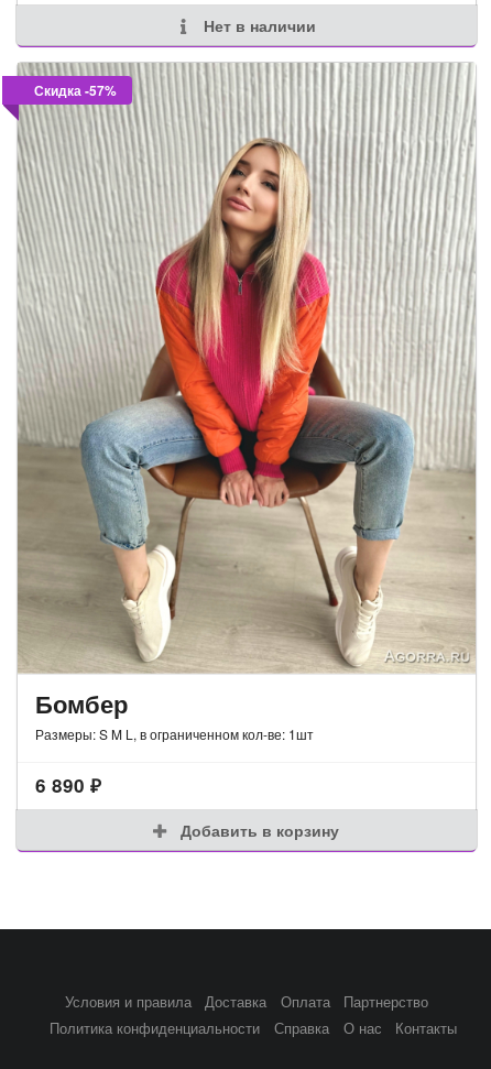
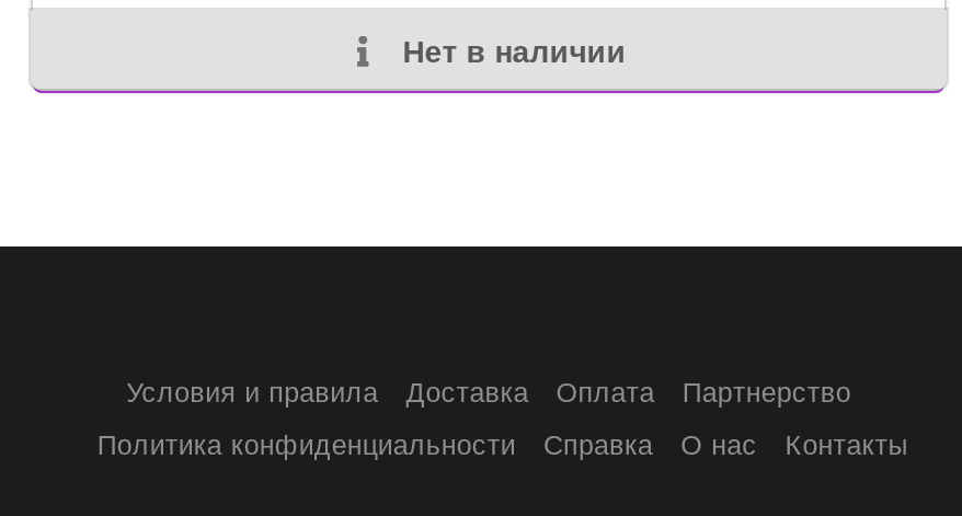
[3,62,477,675] [image] | Скидка -57% -> none
[35,685,339,841] Бомбер | Размеры: S M L, в ограниченном кол-ве: 1шт | 6 890 ₽ | Добавить в корзину -> none

